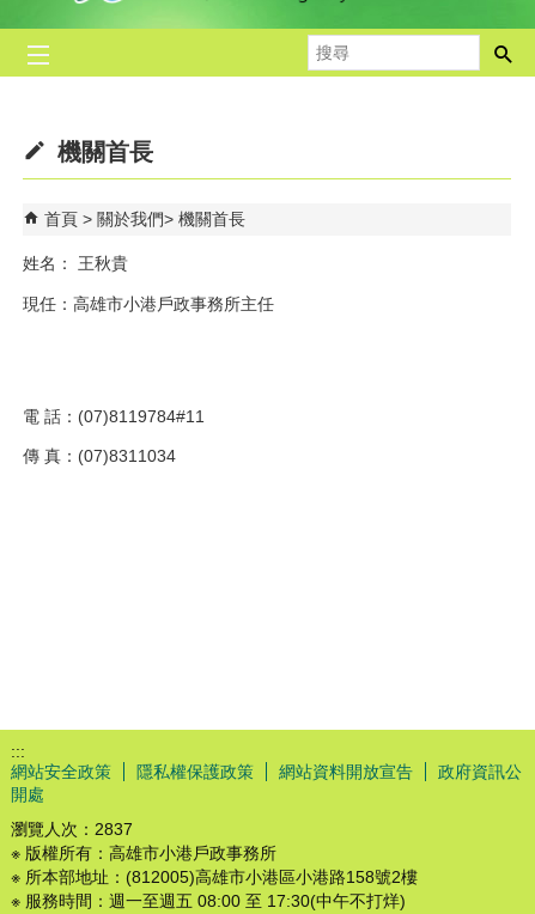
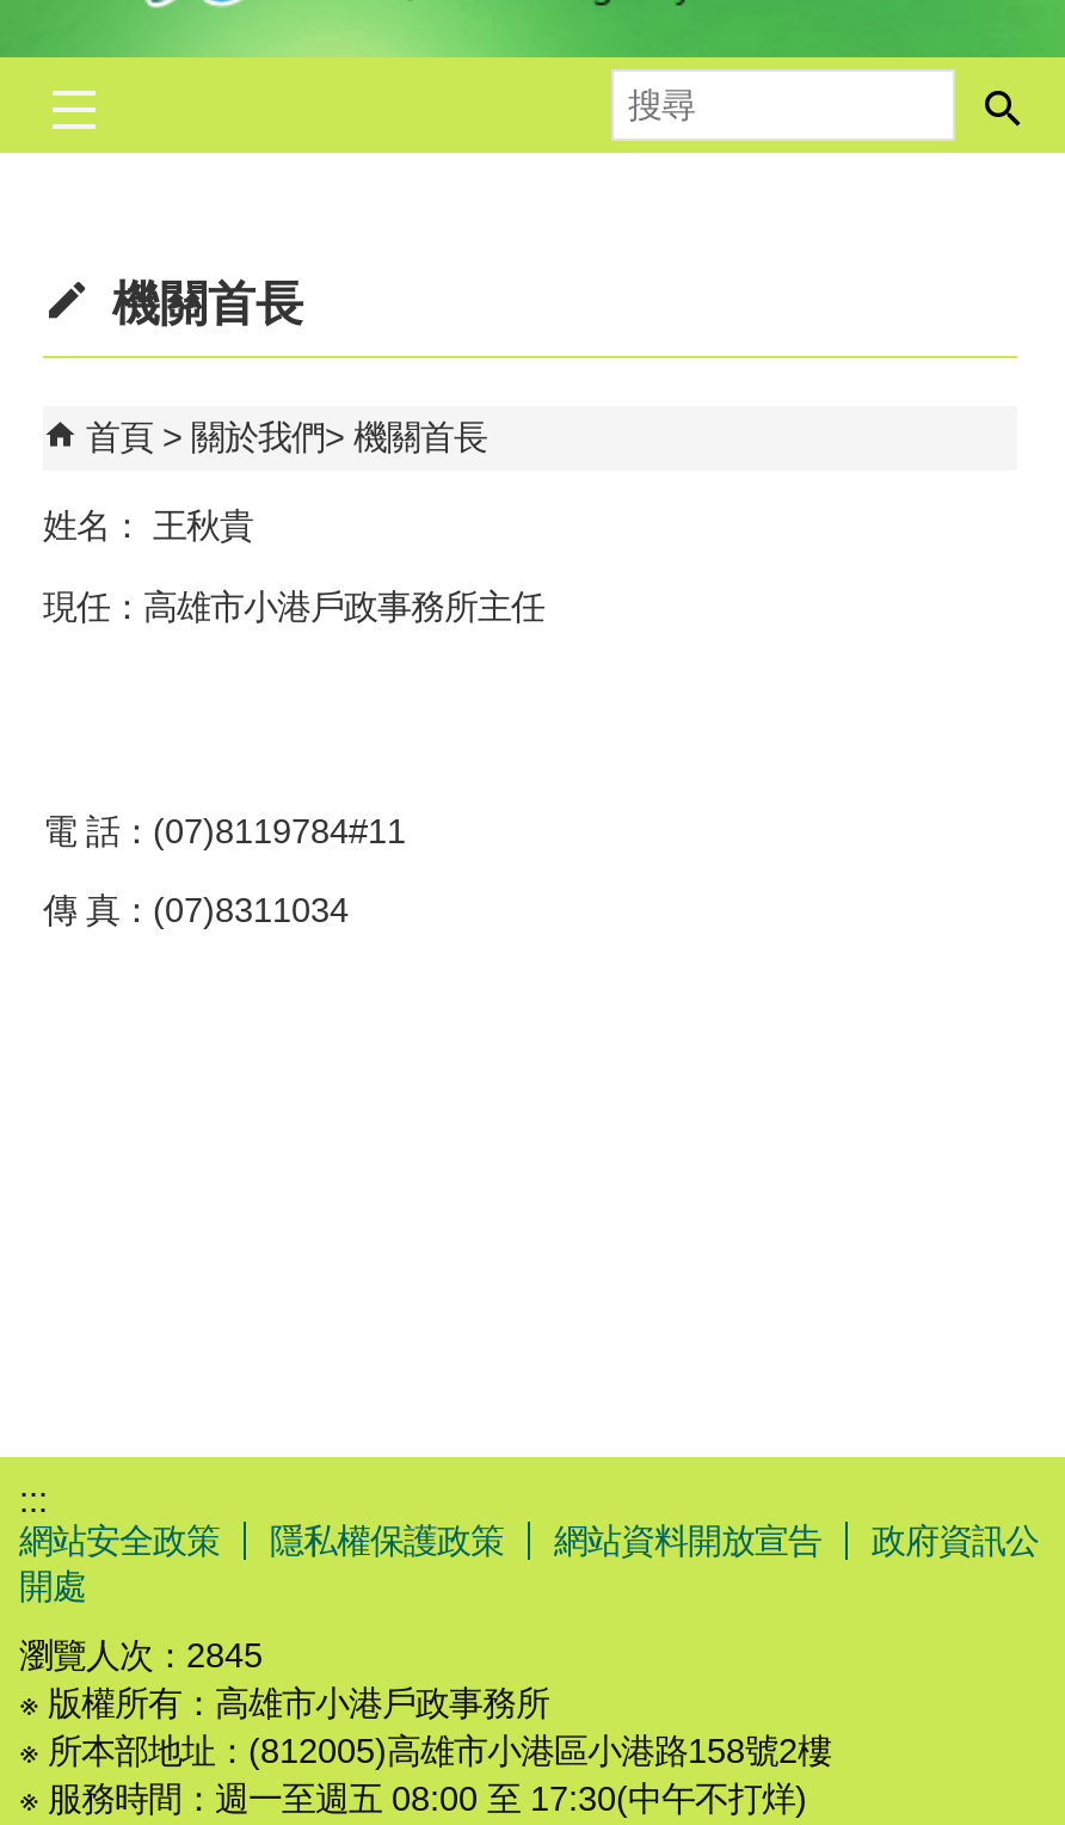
[11,819,133,839] 瀏覽人次：2837 -> [19,1636,263,1675] 瀏覽人次：2845

